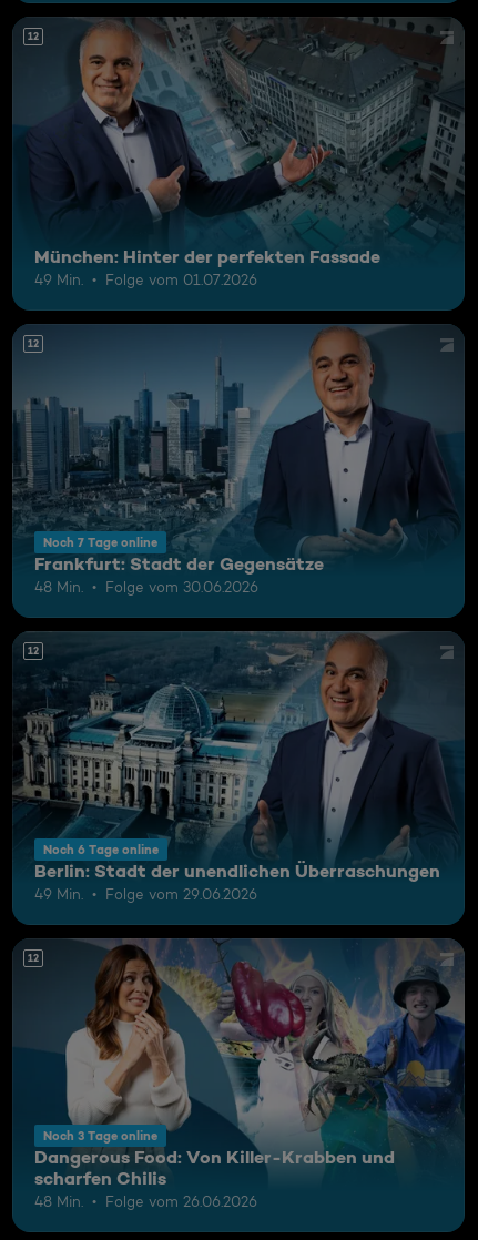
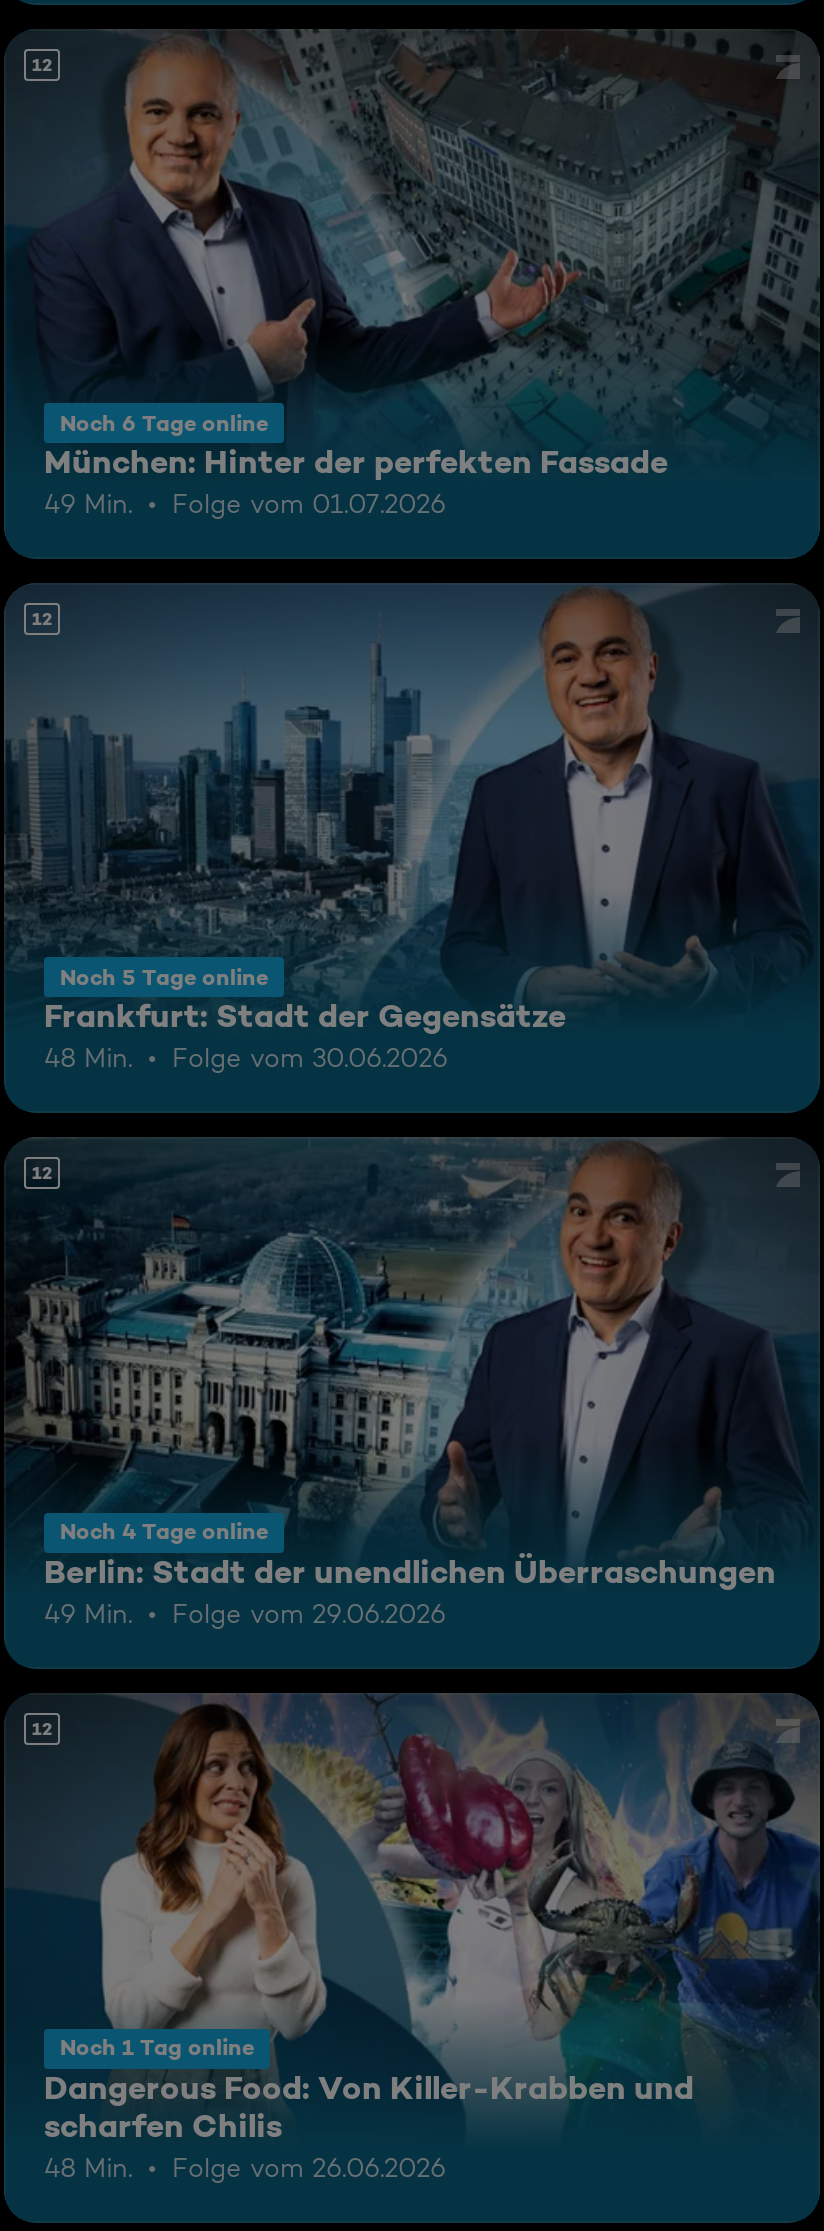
[43,534,157,550] Noch 7 Tage online -> [60,963,268,991] Noch 5 Tage online
none -> [60,1517,268,1545] Noch 4 Tage online
moved [43,841,159,857] -> [60,409,268,437]: Noch 6 Tage online
[43,1128,157,1143] Noch 3 Tage online -> [60,2034,254,2062] Noch 1 Tag online

